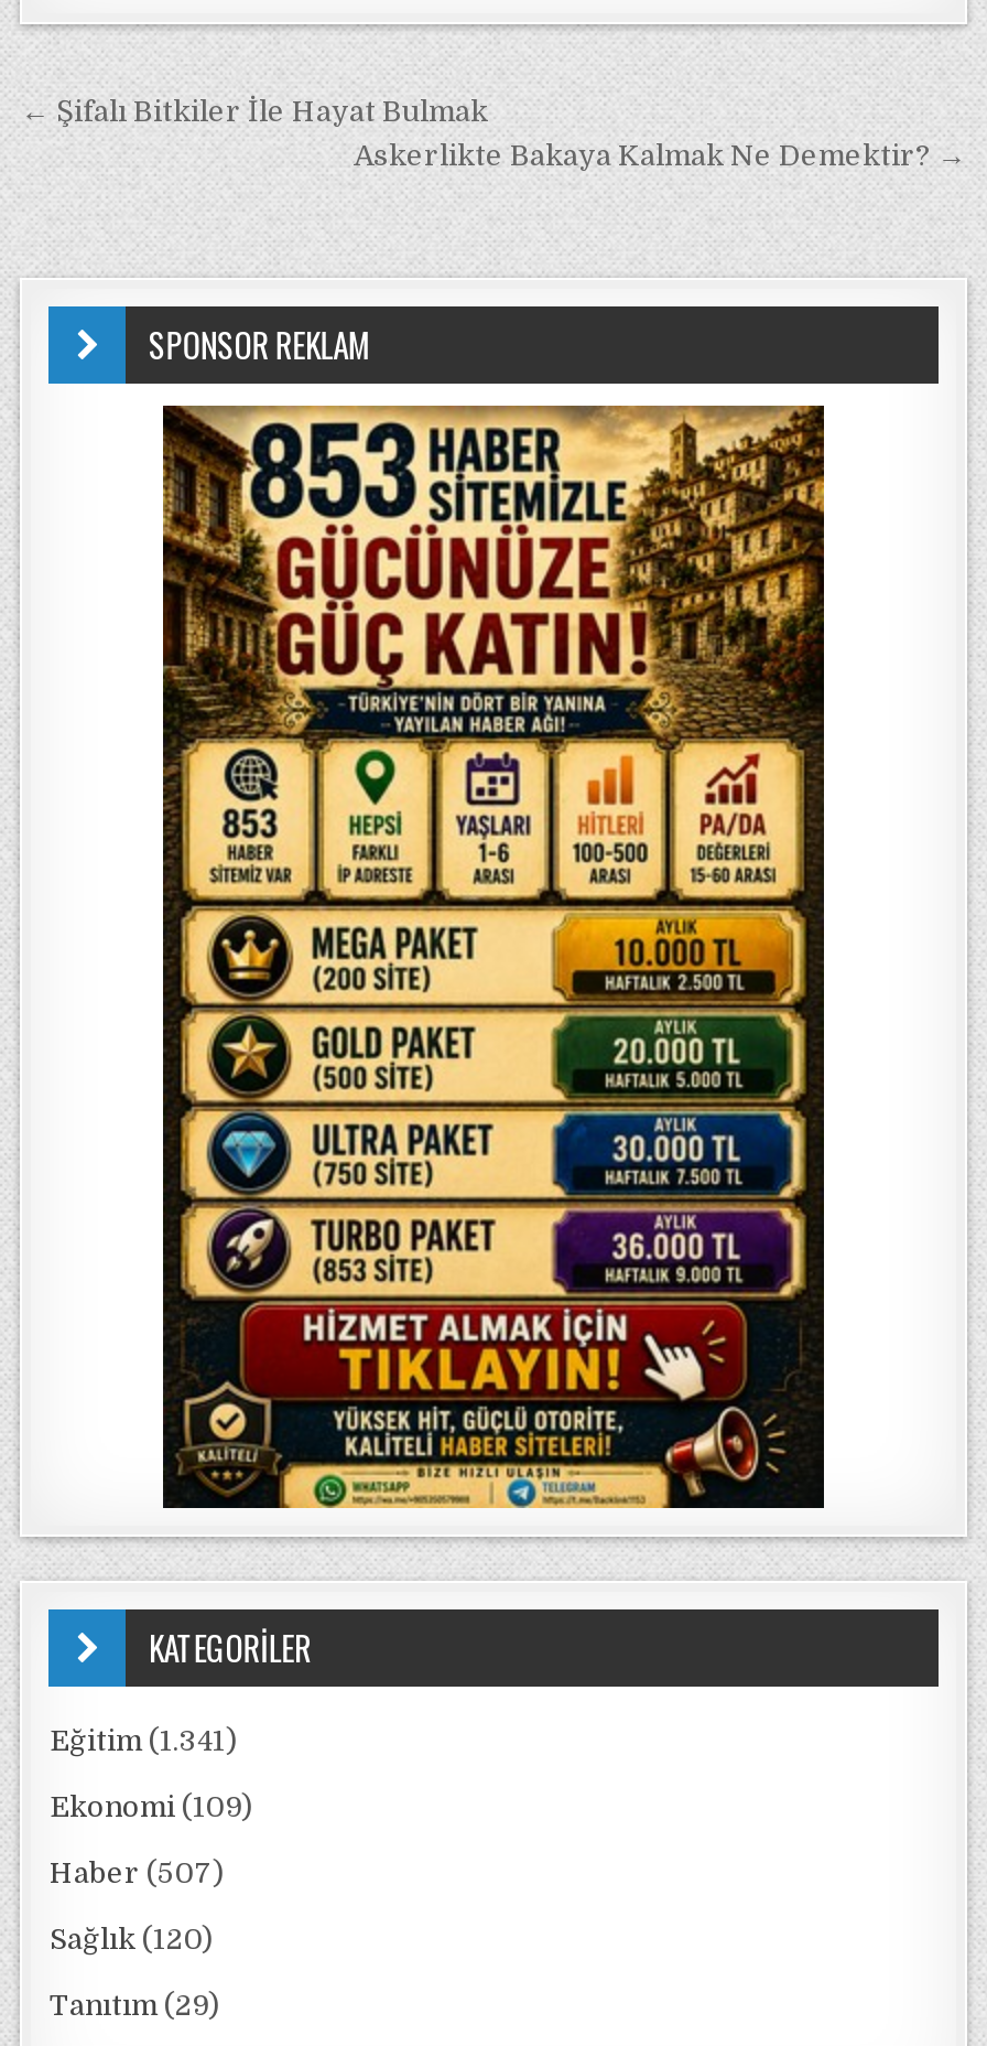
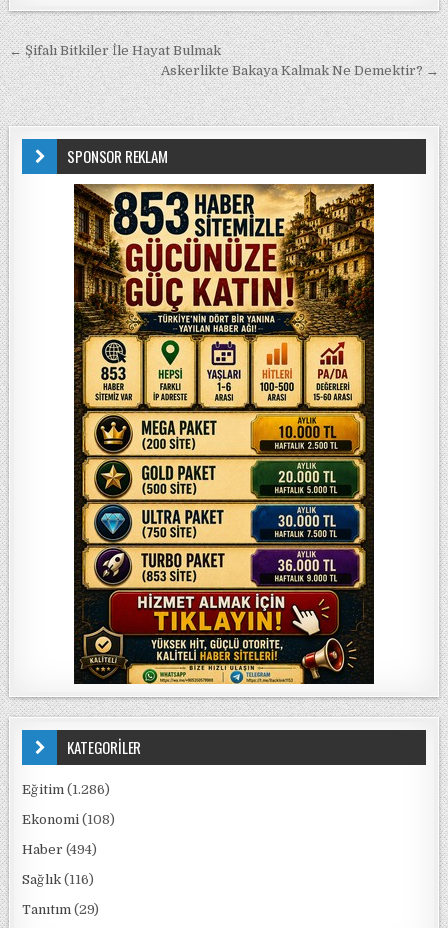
[50,1724,237,1757] Eğitim (1.341) -> [22,782,110,797] Eğitim (1.286)
[50,1790,252,1823] Ekonomi (109) -> [22,812,115,827] Ekonomi (108)
[50,1856,224,1889] Haber (507) -> [22,842,97,857] Haber (494)
[50,1923,213,1956] Sağlık (120) -> [22,872,94,887] Sağlık (116)

